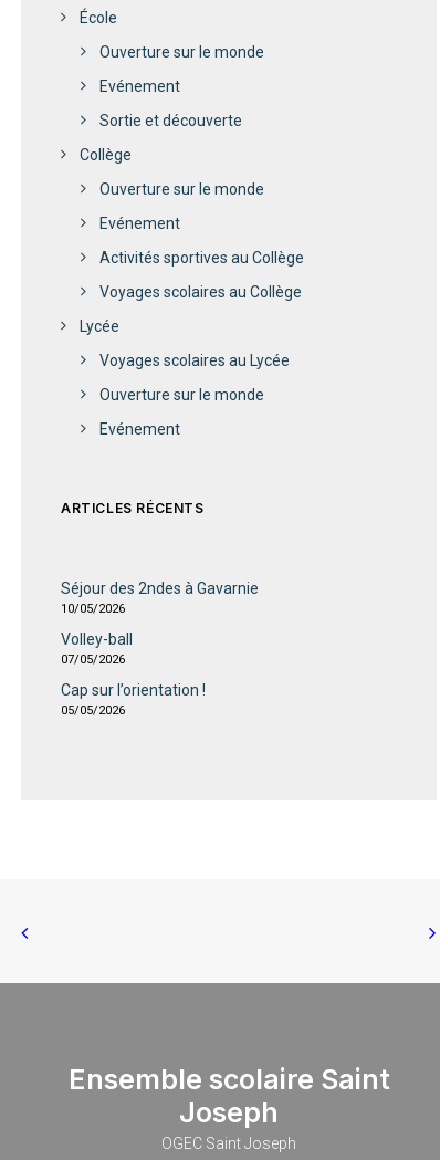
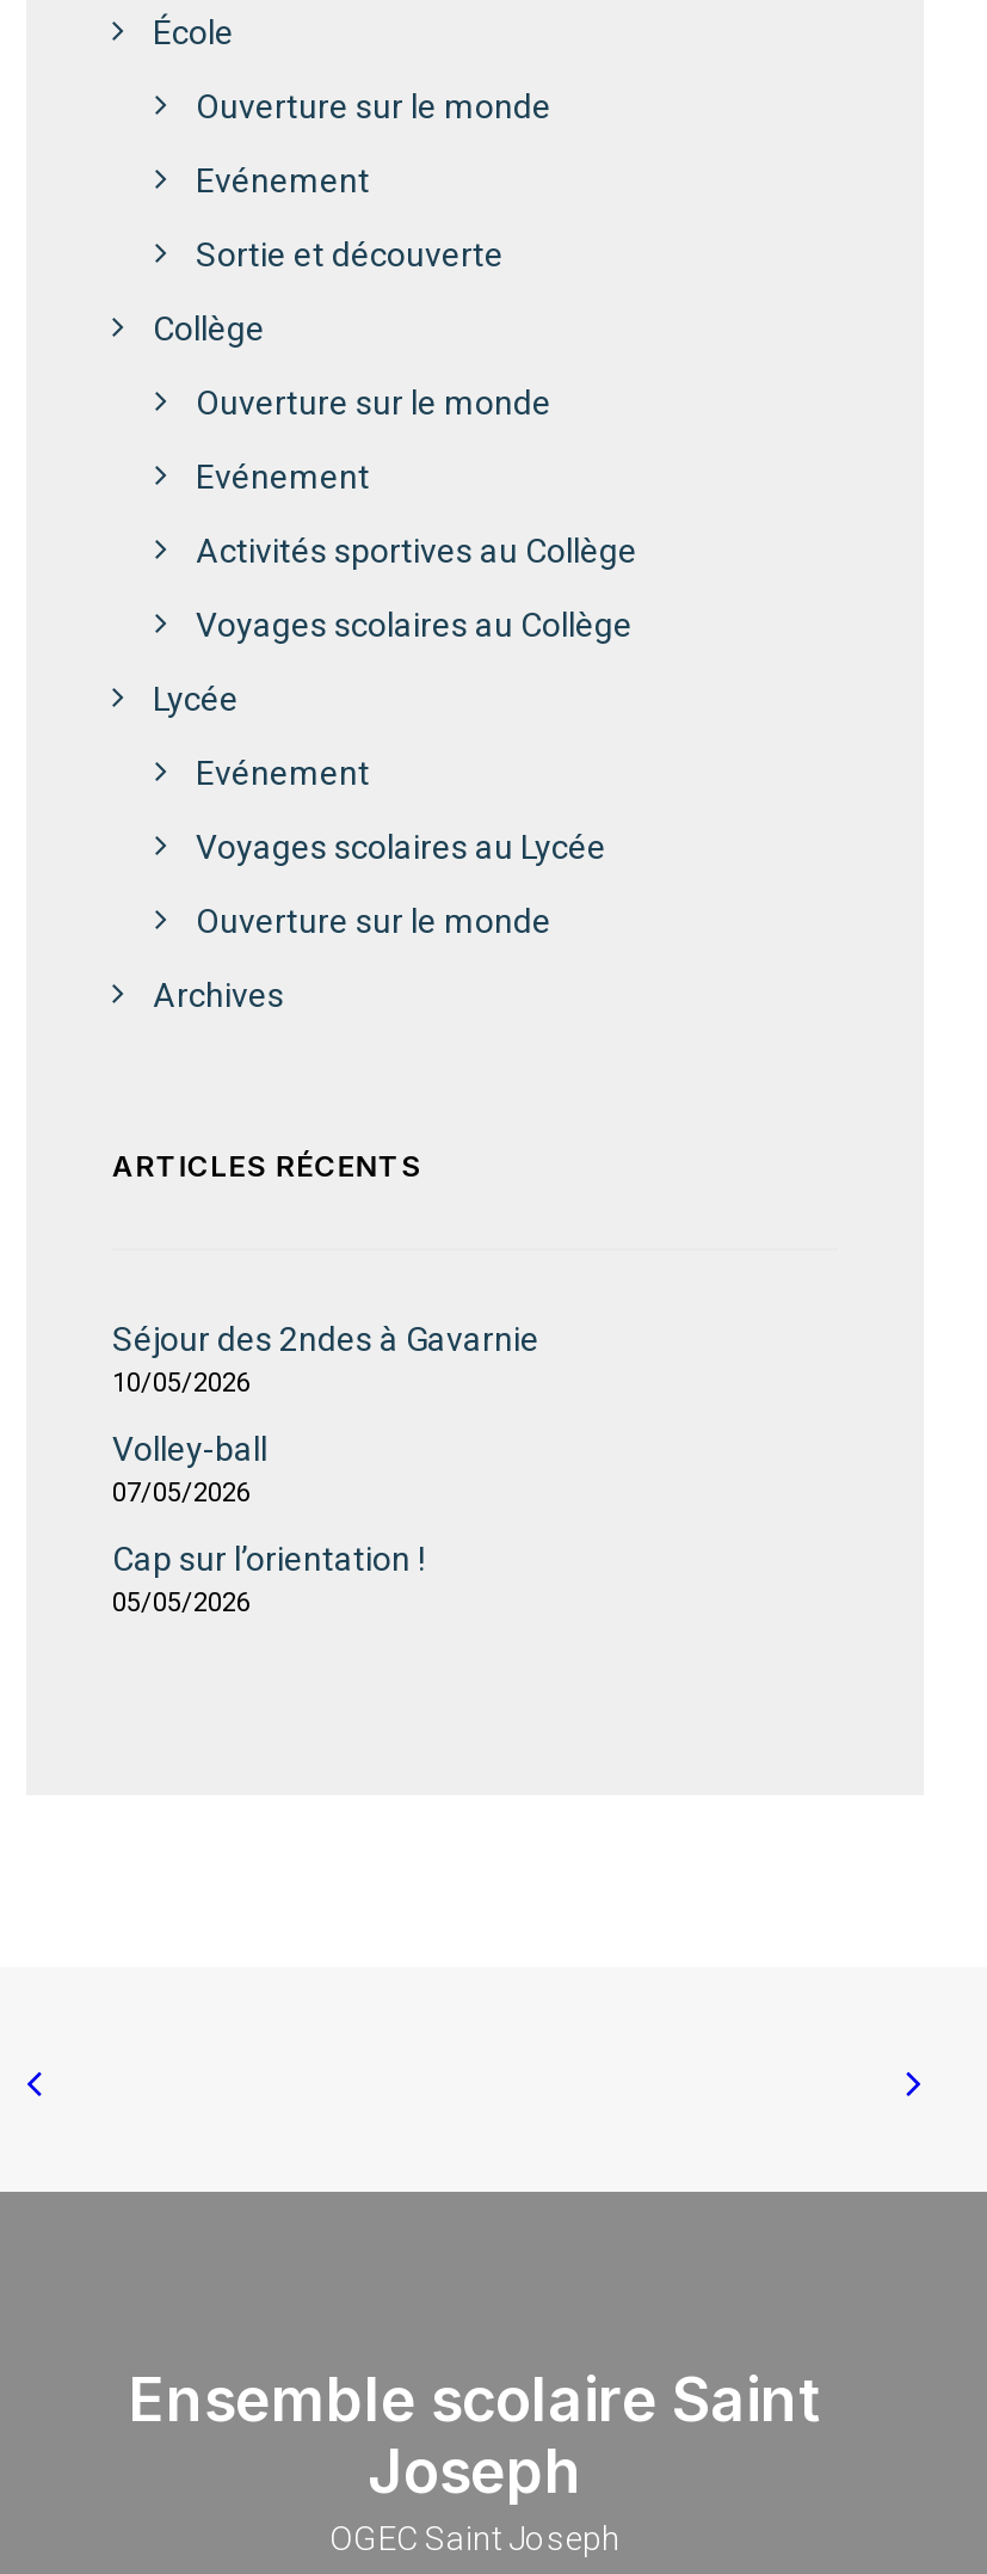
none -> [196,754,370,792] Evénement
[99,420,180,438] Evénement -> [153,976,284,1014] Archives

